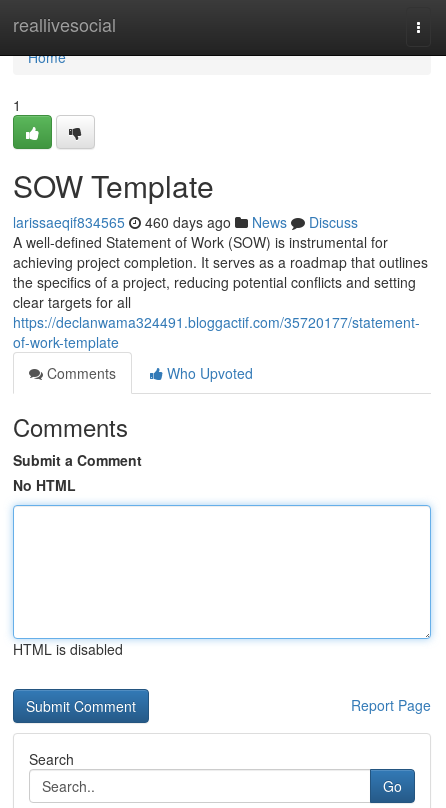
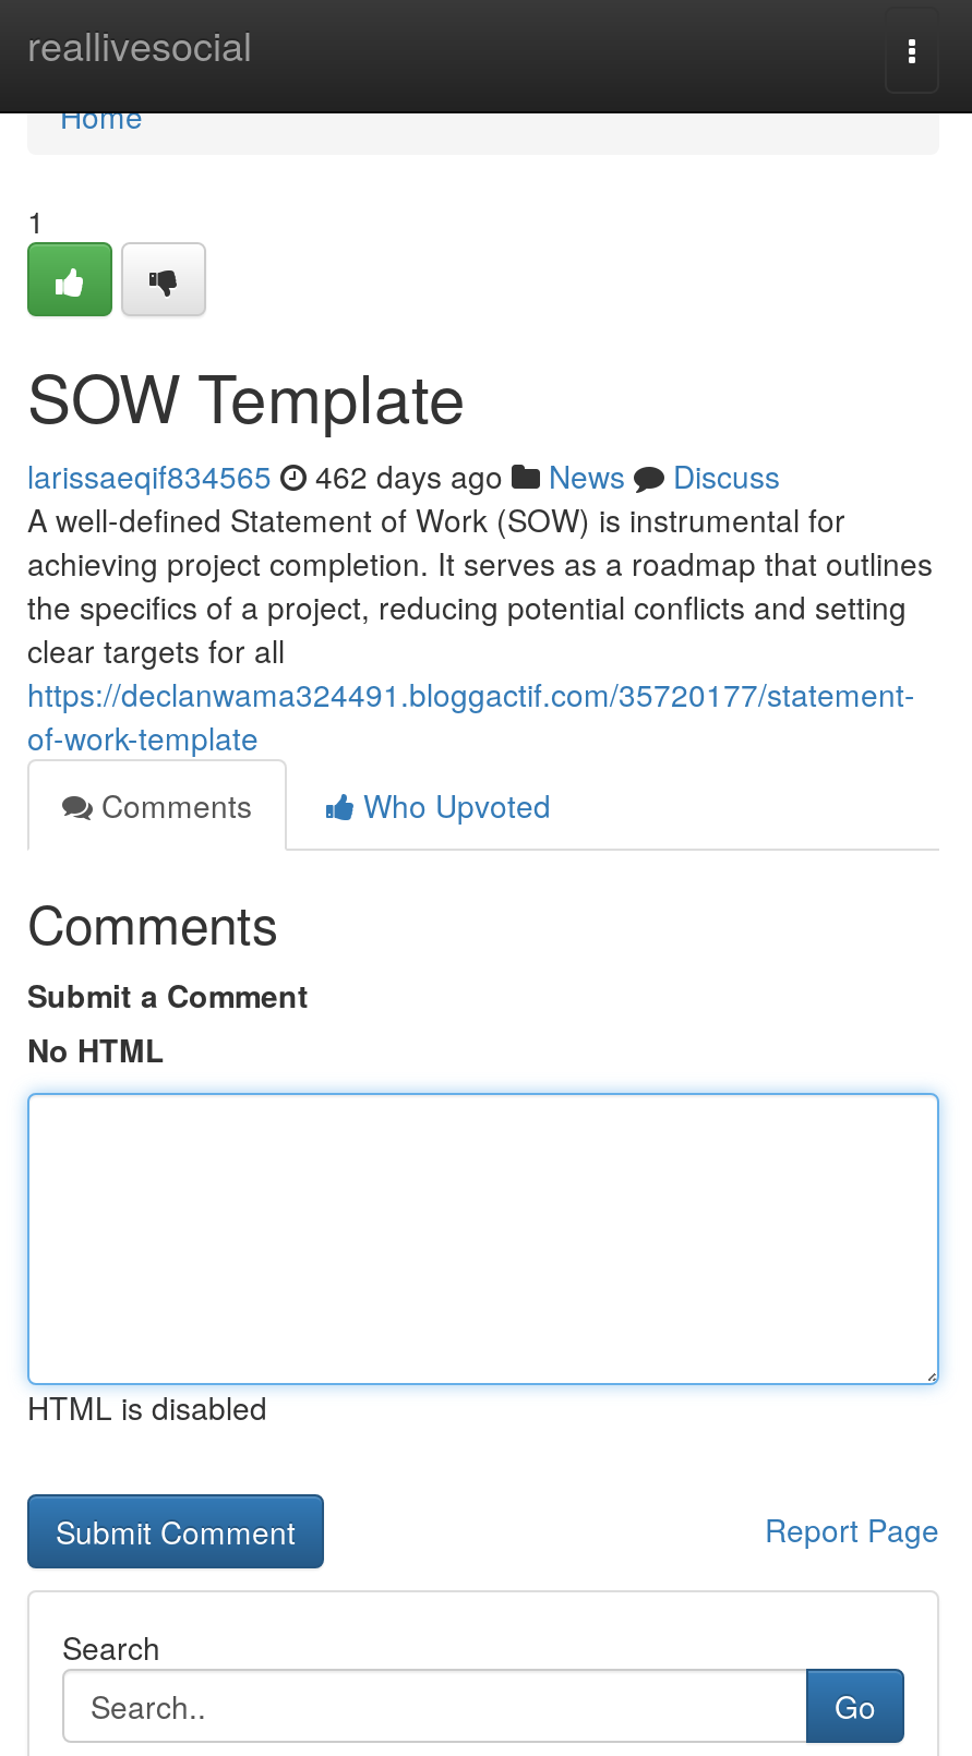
[13,212,358,232] larissaeqif834565 460 days ago News Discuss -> [27,454,780,497] larissaeqif834565 462 days ago News Discuss

